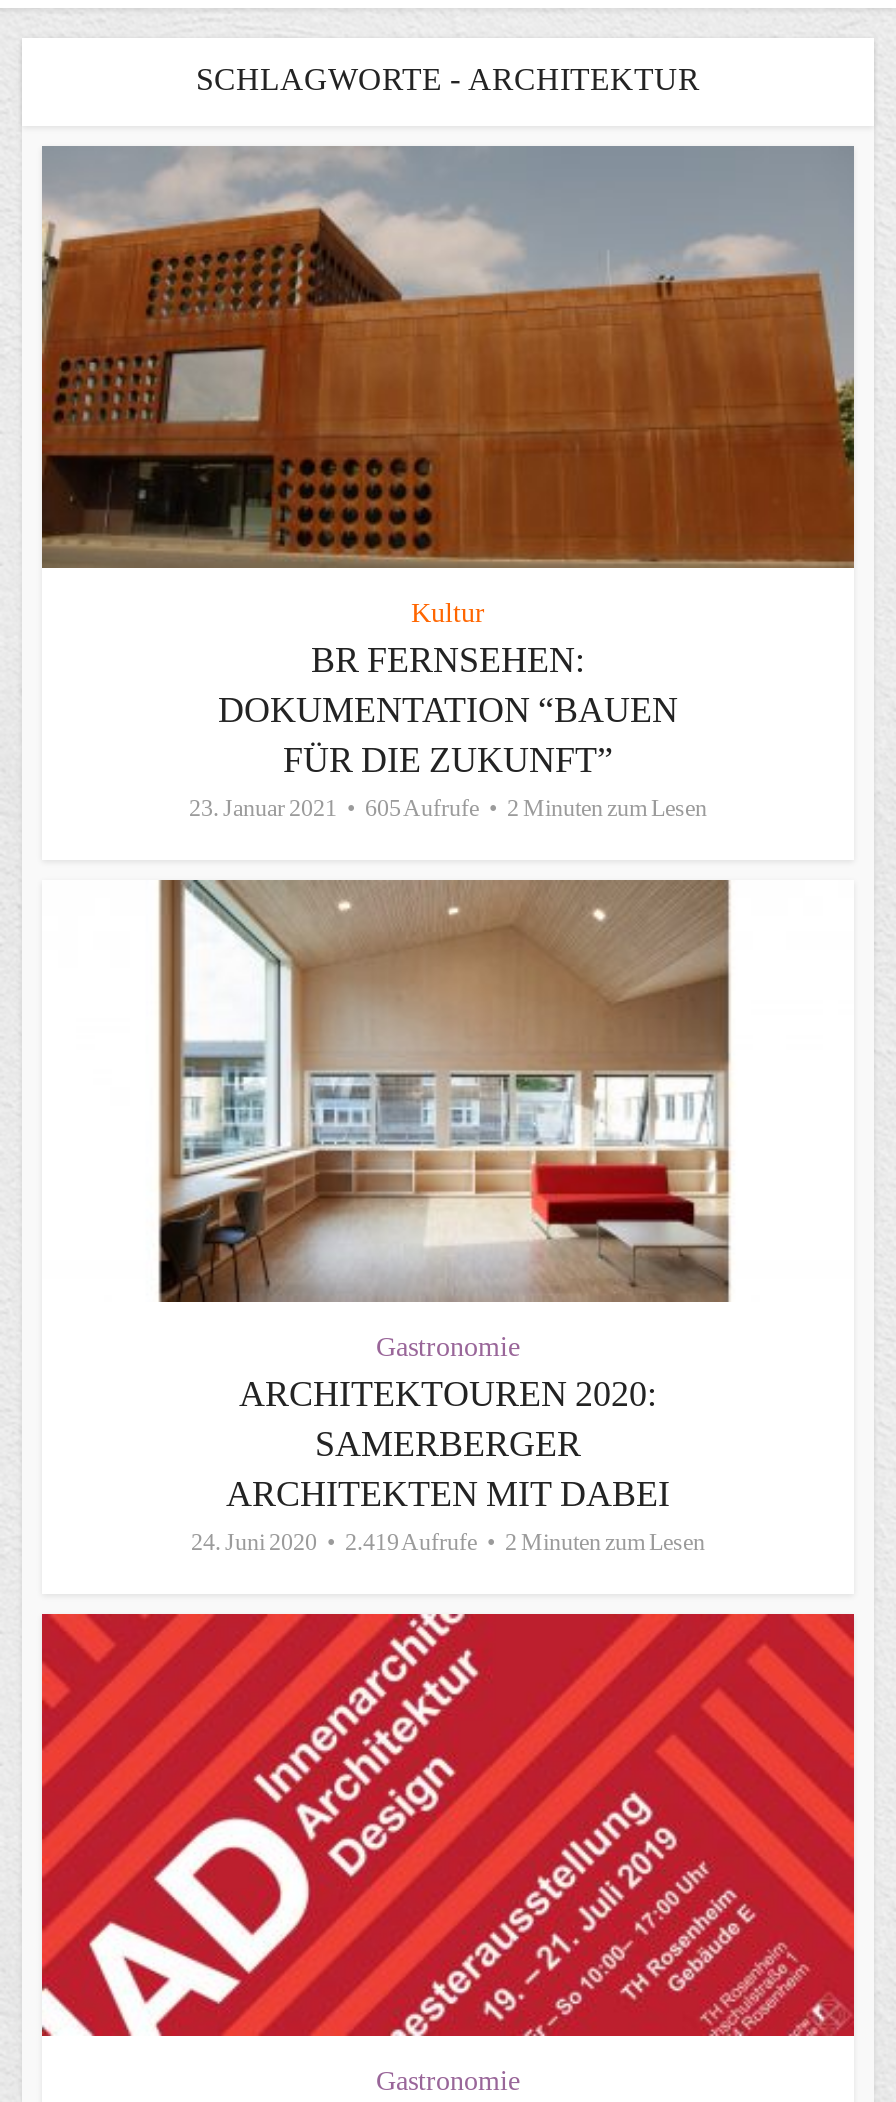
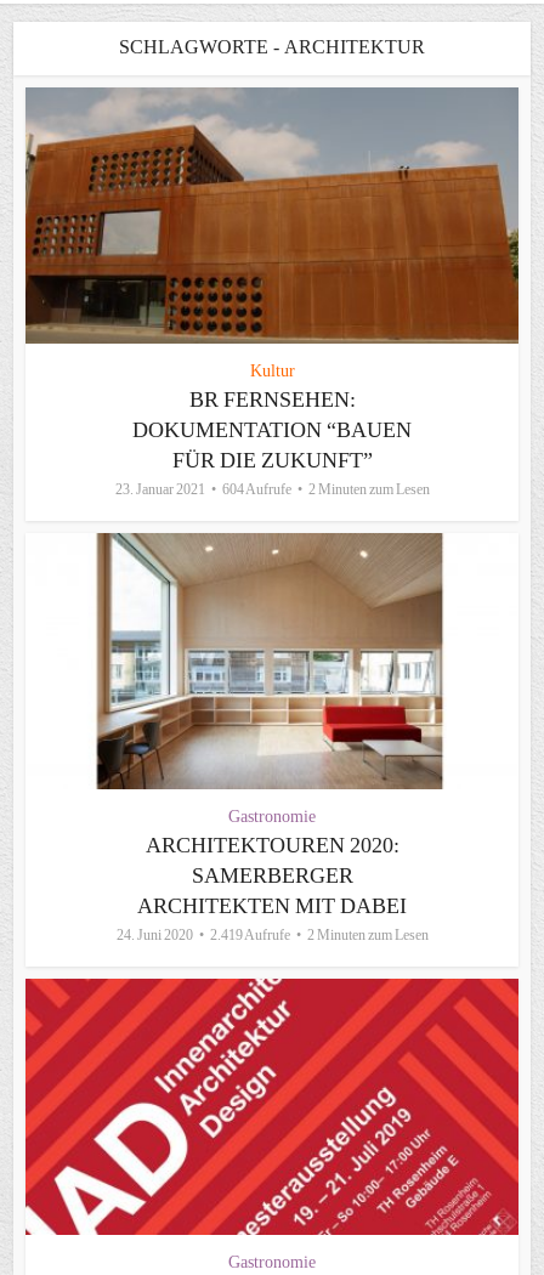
[189,794,707,822] 23. Januar 2021 605 Aufrufe 2 Minuten zum Lesen -> [115,481,429,498] 23. Januar 2021 604 Aufrufe 2 Minuten zum Lesen

